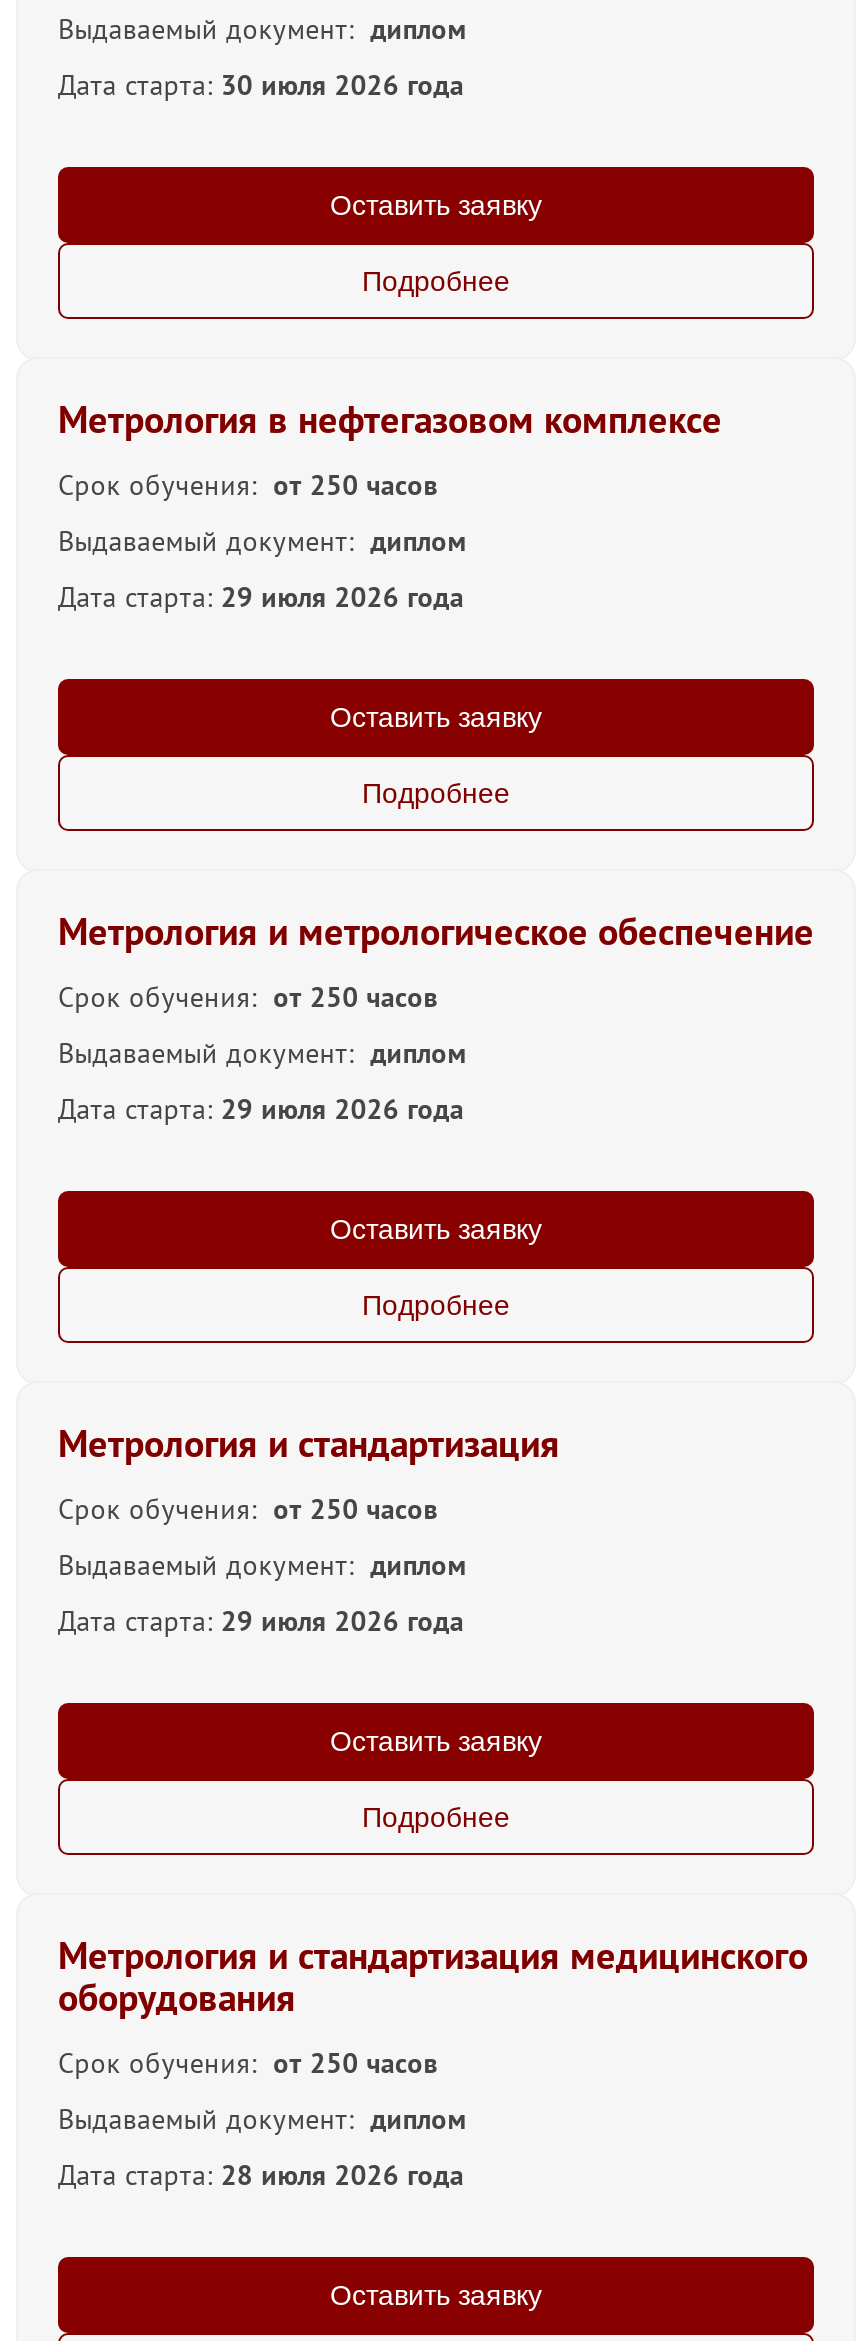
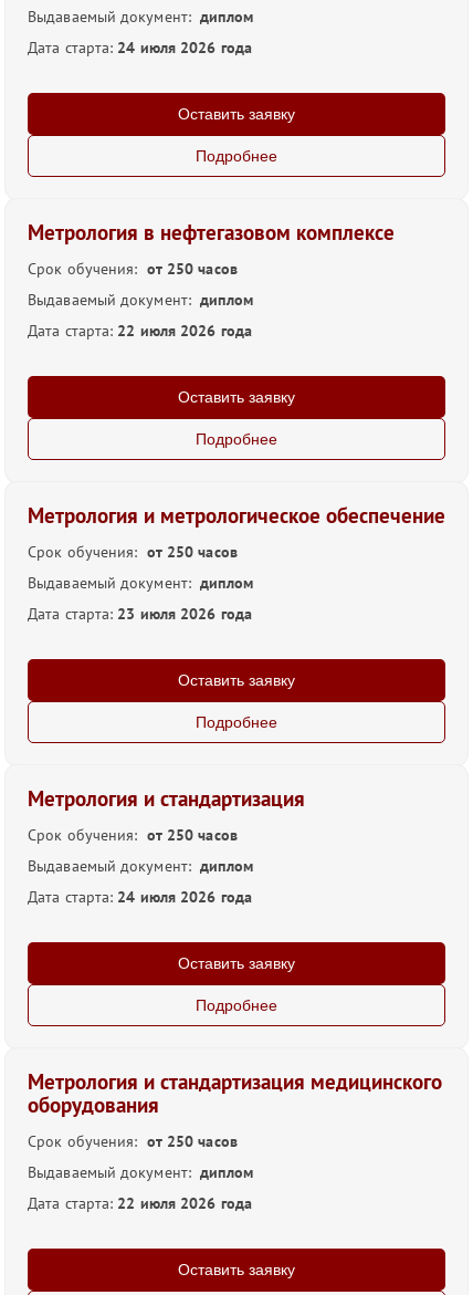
[58,67,464,103] Дата старта: 30 июля 2026 года -> [28,38,252,58] Дата старта: 24 июля 2026 года
[58,579,464,615] Дата старта: 29 июля 2026 года -> [28,321,252,341] Дата старта: 22 июля 2026 года
[58,1091,464,1127] Дата старта: 29 июля 2026 года -> [28,604,252,624] Дата старта: 23 июля 2026 года
[58,1603,464,1639] Дата старта: 29 июля 2026 года -> [28,887,252,907] Дата старта: 24 июля 2026 года
[58,2157,464,2193] Дата старта: 28 июля 2026 года -> [28,1193,252,1213] Дата старта: 22 июля 2026 года

